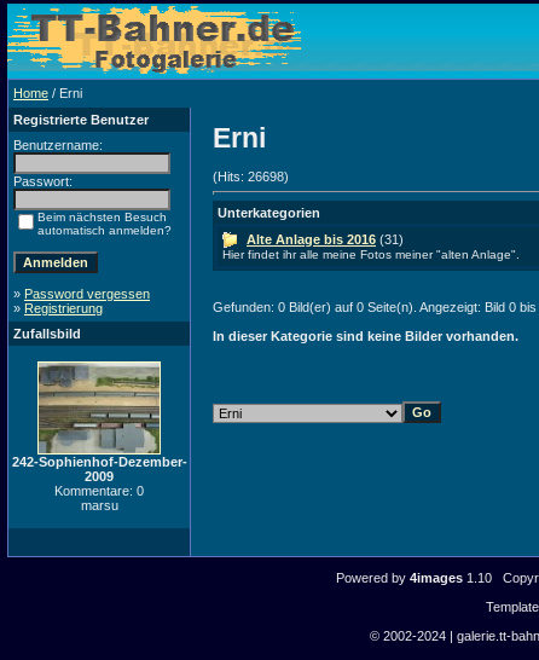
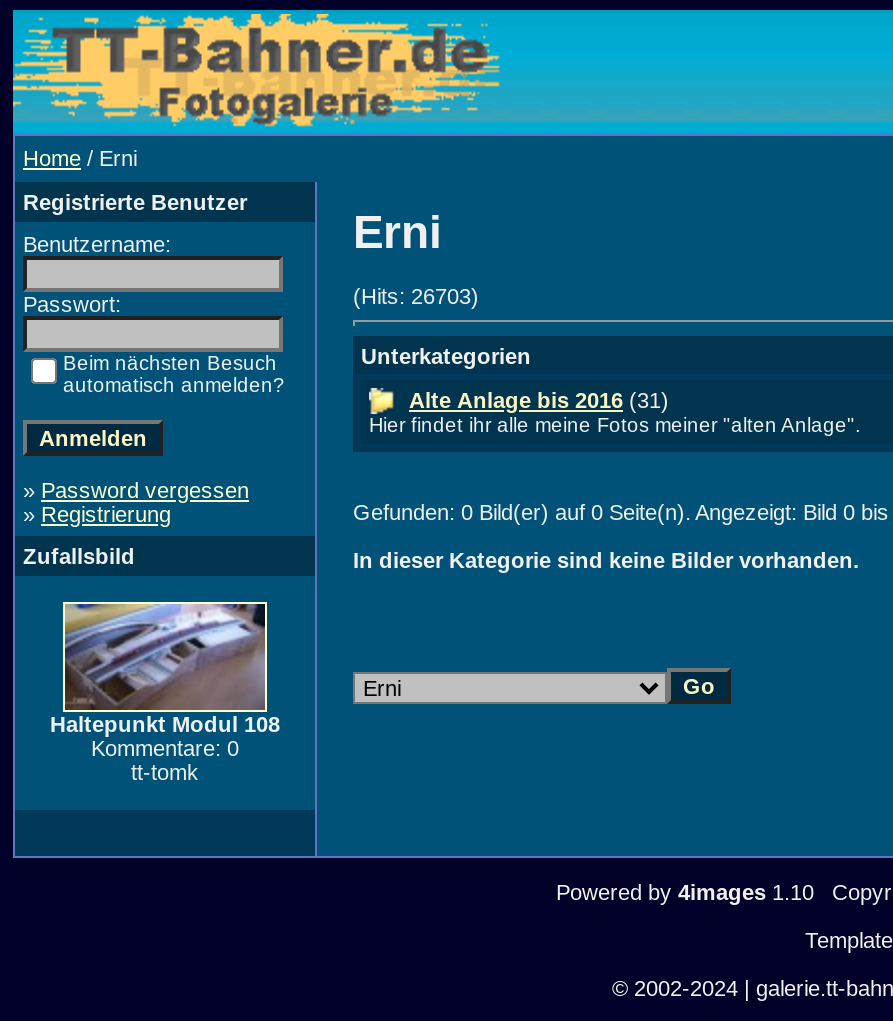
[213,169,289,184] (Hits: 26698) -> [353,284,479,308] (Hits: 26703)
[11,361,187,484] [image] | 242-Sophienhof-Dezember- | 2009 -> [50,602,280,736] [image] | Haltepunkt Modul 108
[80,498,118,513] marsu -> [131,760,199,784] tt-tomk

